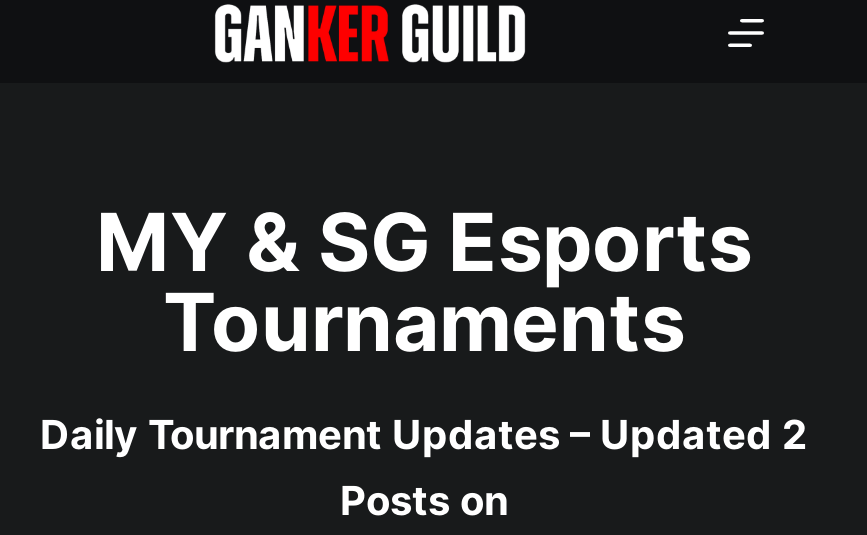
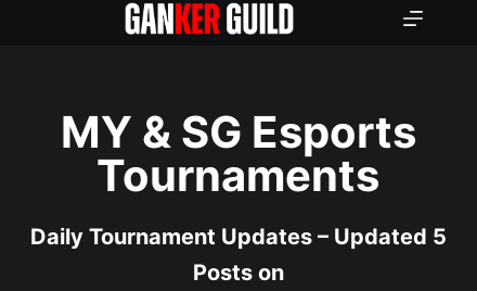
[40,411,808,459] Daily Tournament Updates – Updated 2 -> [30,224,447,250] Daily Tournament Updates – Updated 5

